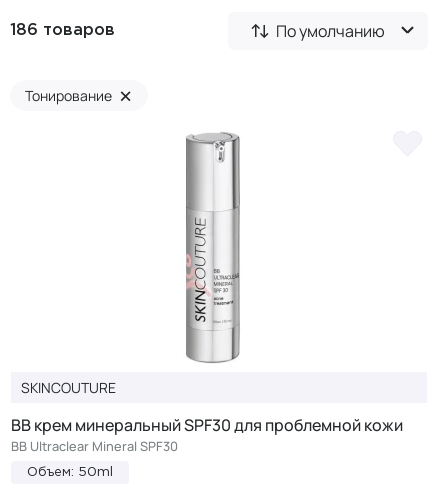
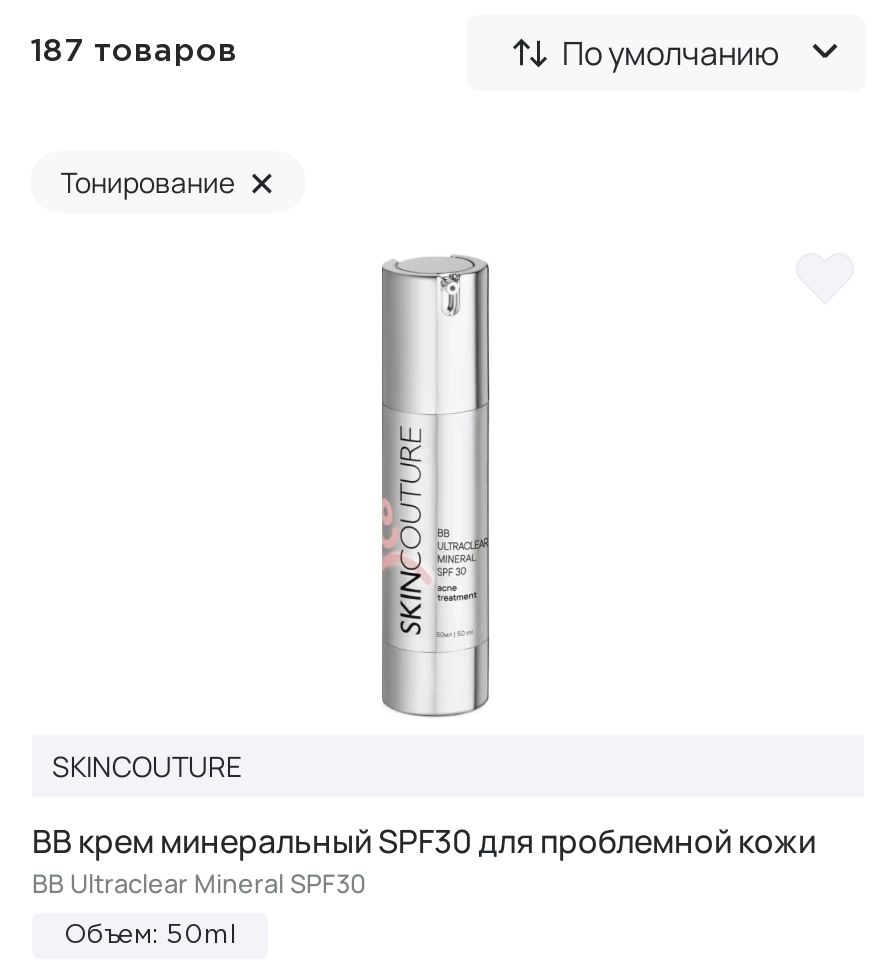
[10,23,115,38] 186 товаров -> [30,37,238,67] 187 товаров

